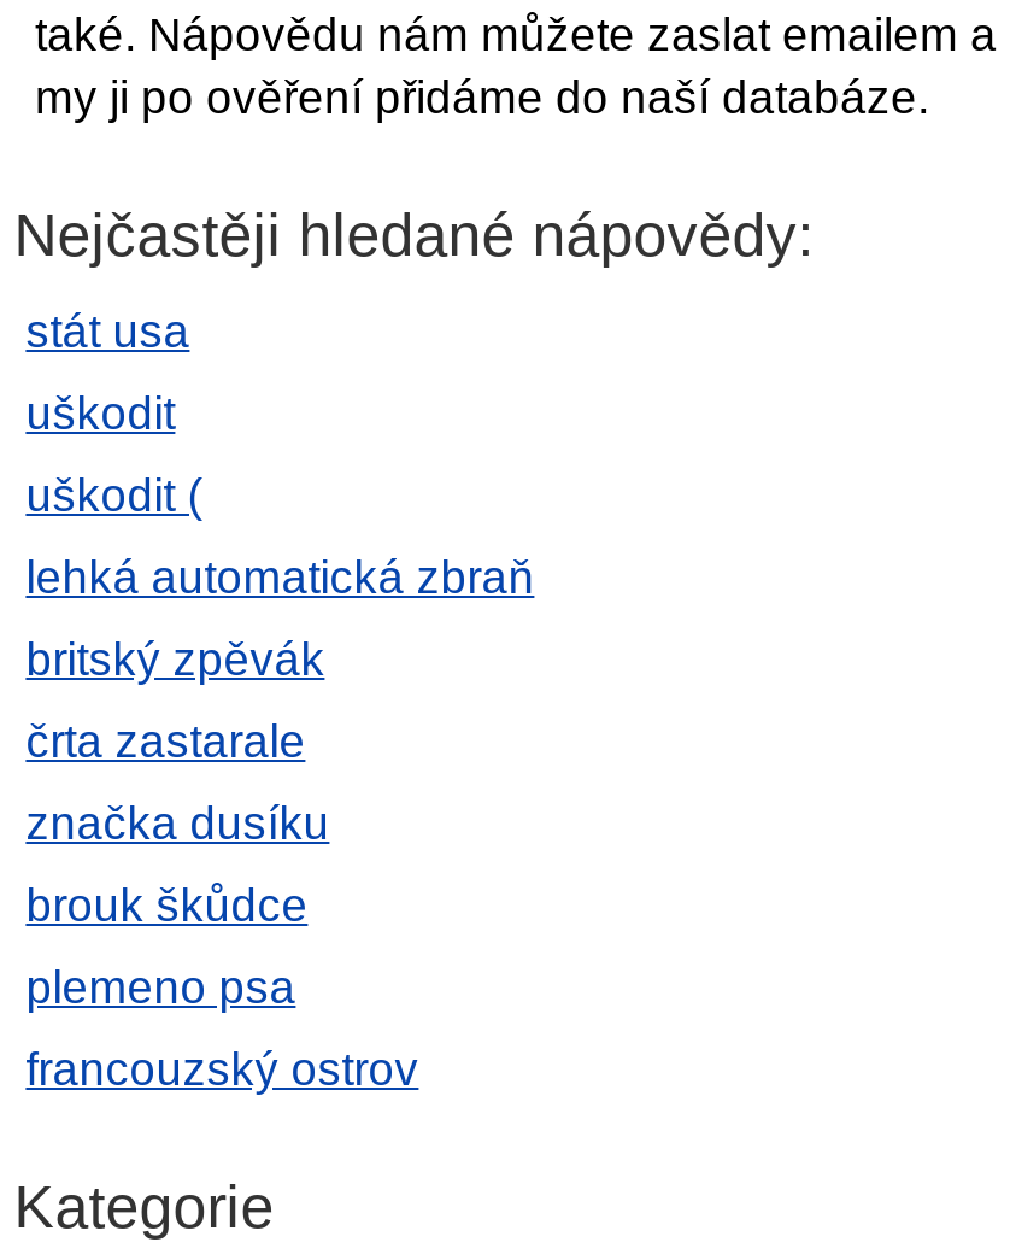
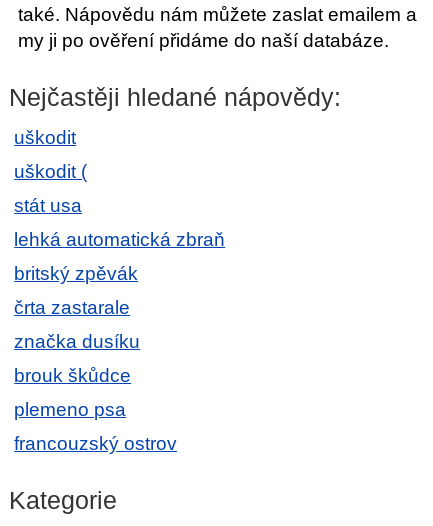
moved [26,306,190,357] -> [14,195,82,216]: stát usa
moved [26,388,202,521] -> [14,127,87,182]: uškodit | uškodit (

